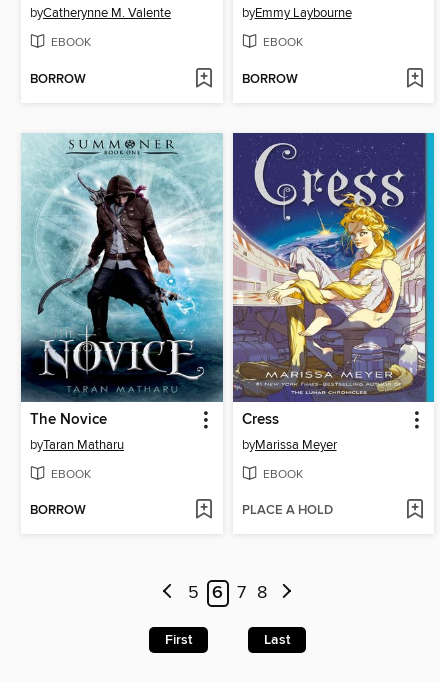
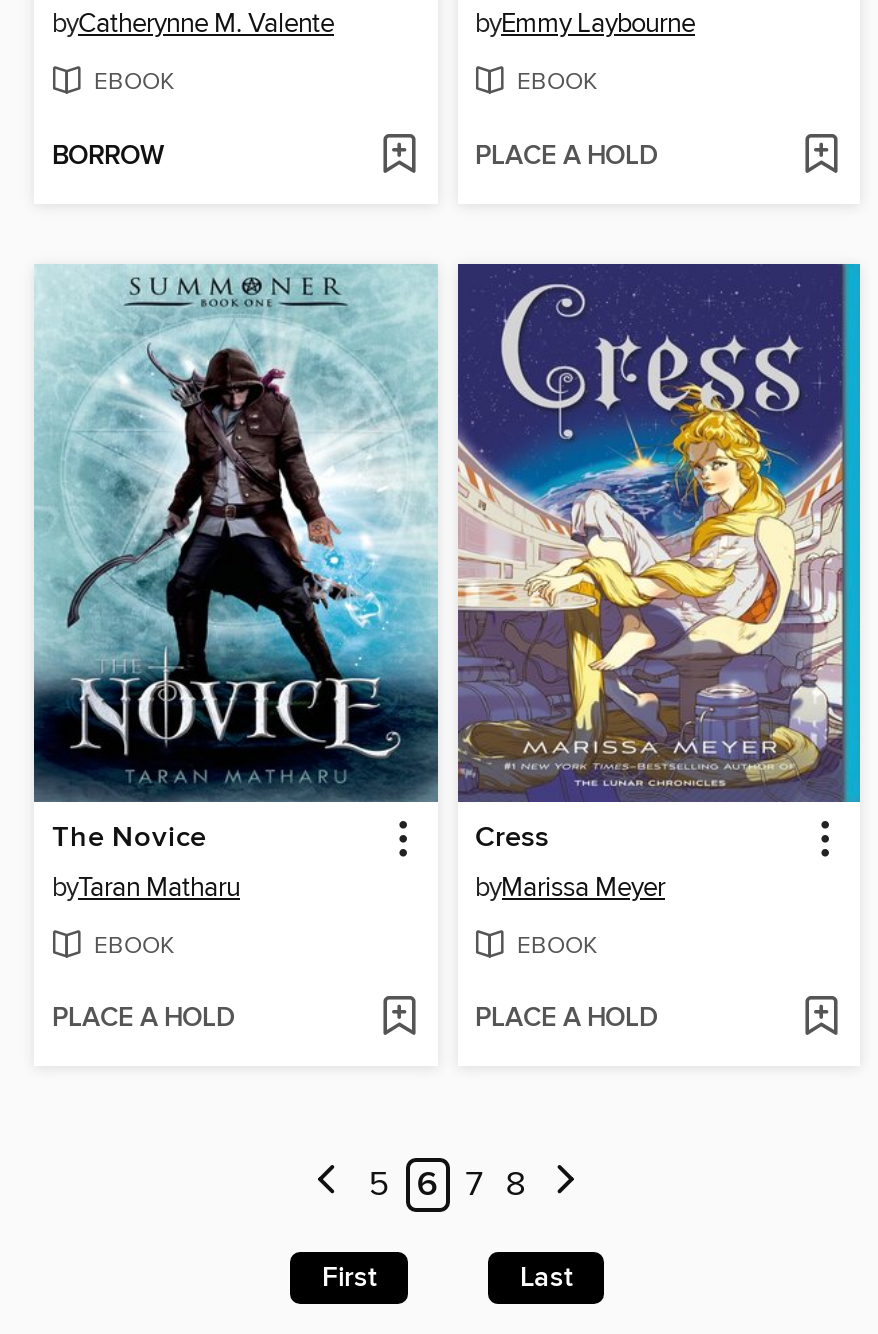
[241,71,297,88] BORROW -> [475,140,657,174] PLACE A HOLD
[30,502,86,519] BORROW -> [52,1002,234,1036] PLACE A HOLD

